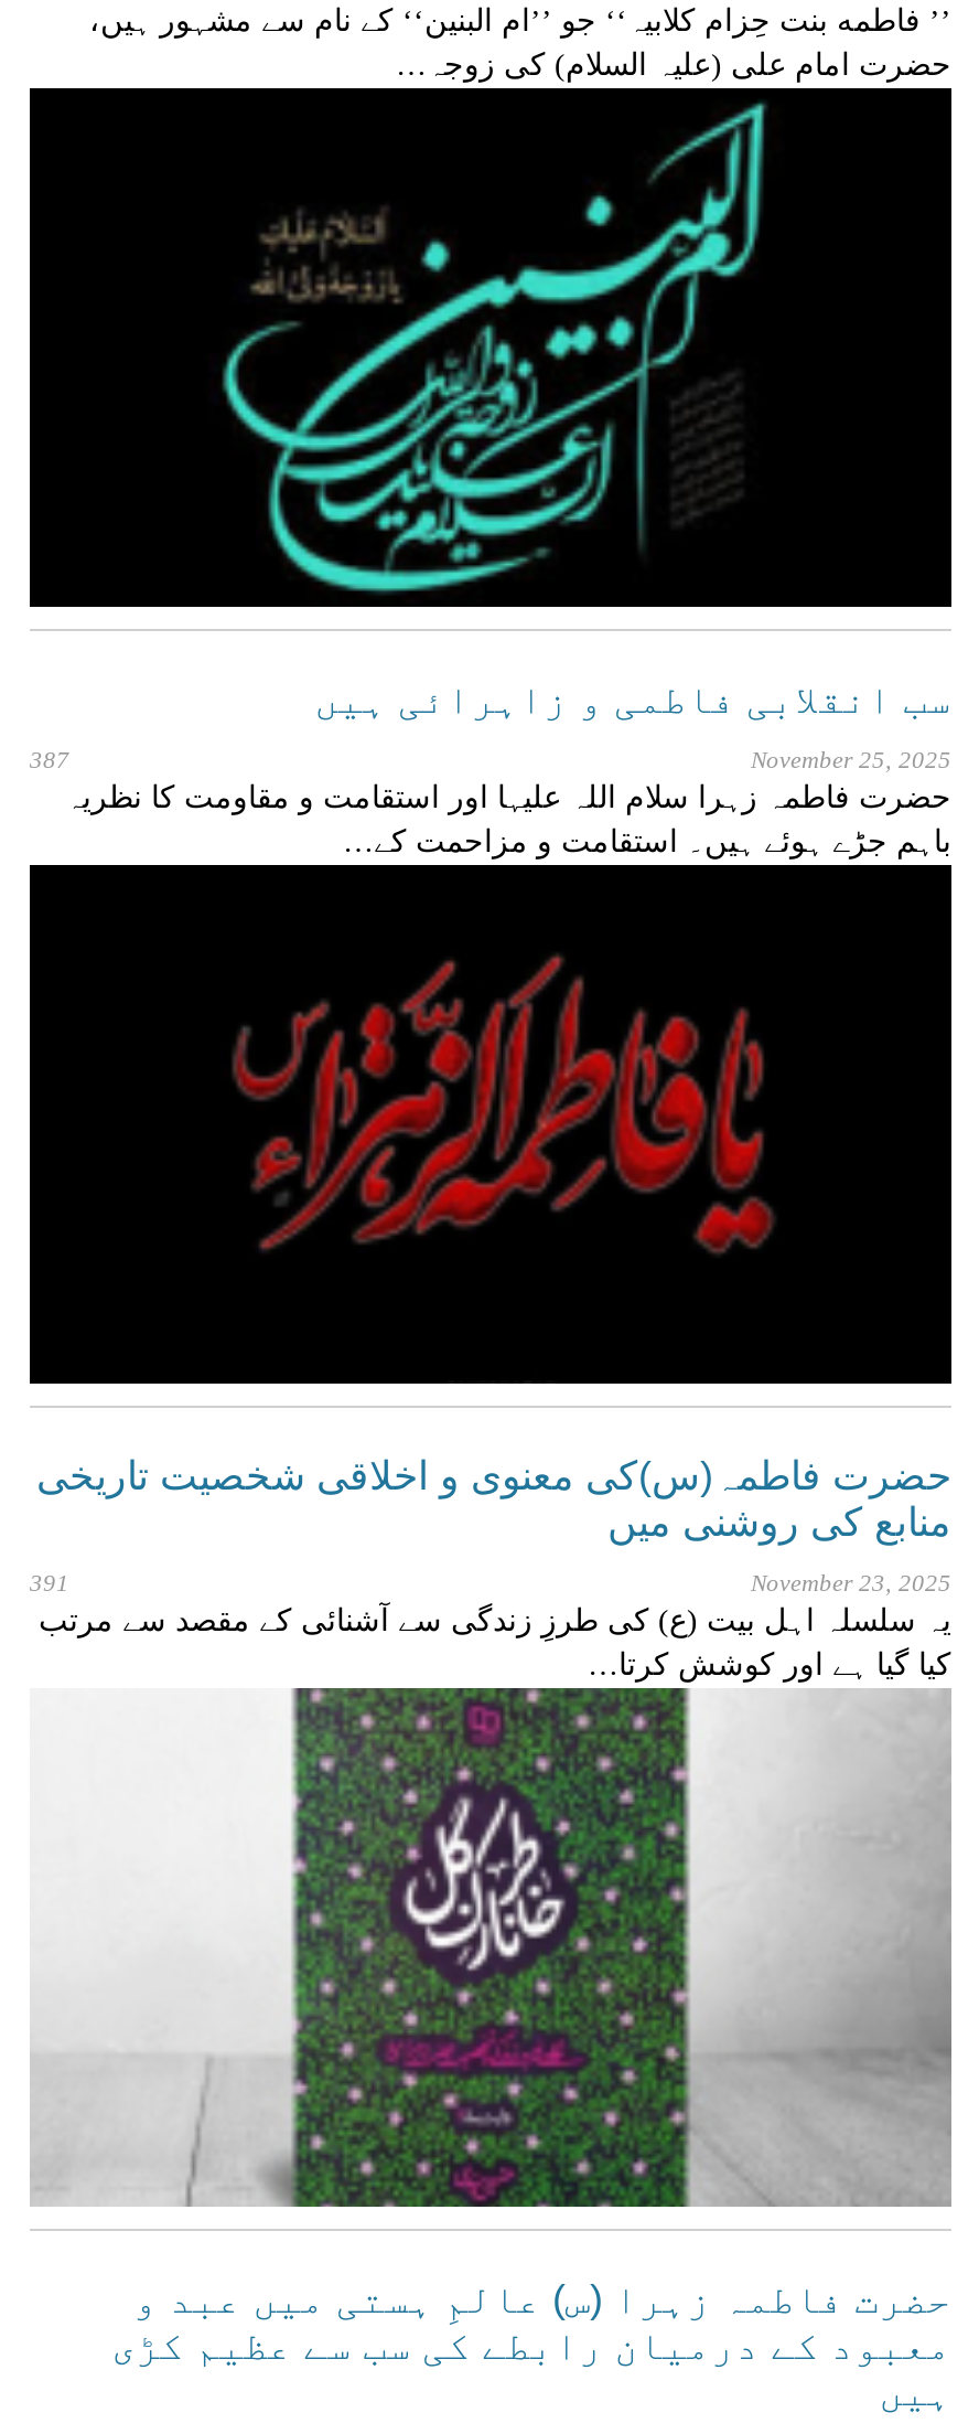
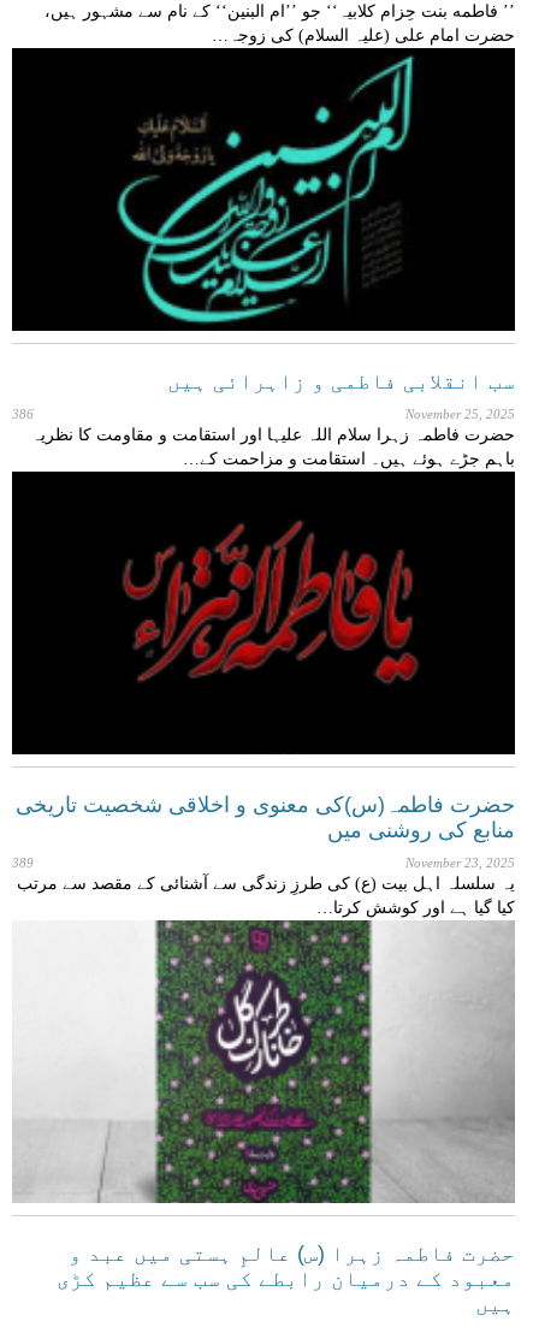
[30,746,69,772] 387 -> [12,407,34,421] 386
[30,1569,69,1595] 391 -> [12,855,34,870] 389

